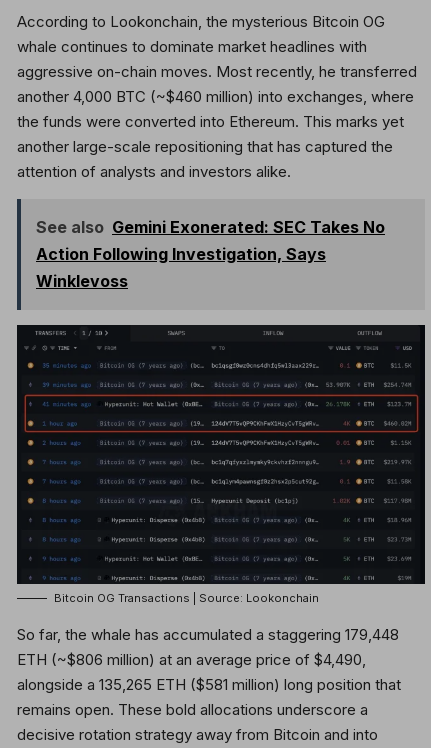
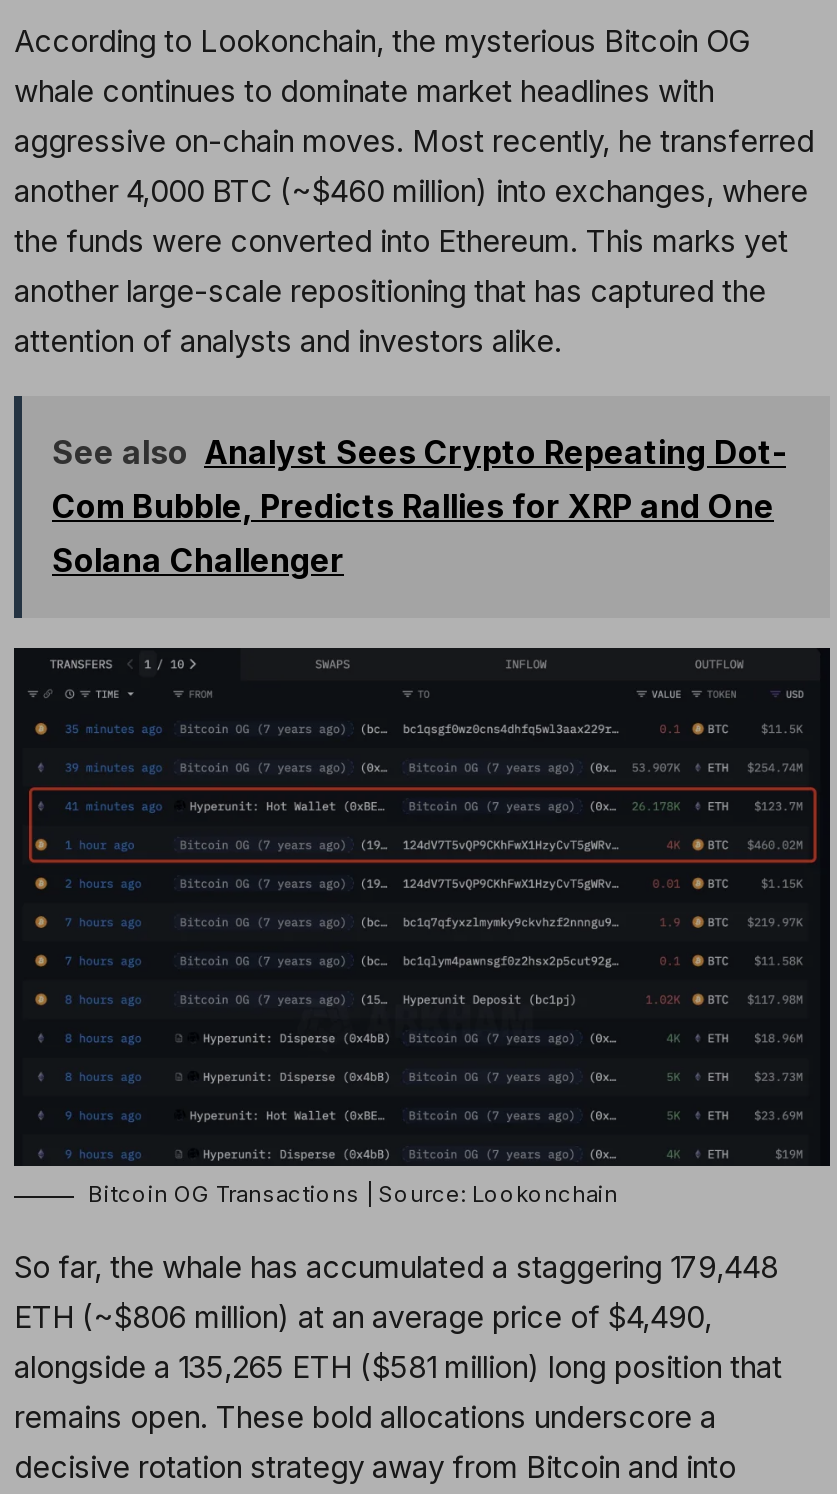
[36,217,385,291] See also Gemini Exonerated: SEC Takes No | Action Following Investigation, Says | Winklevoss -> [52,432,786,580] See also Analyst Sees Crypto Repeating Dot- | Com Bubble, Predicts Rallies for XRP and One | Solana Challenger

